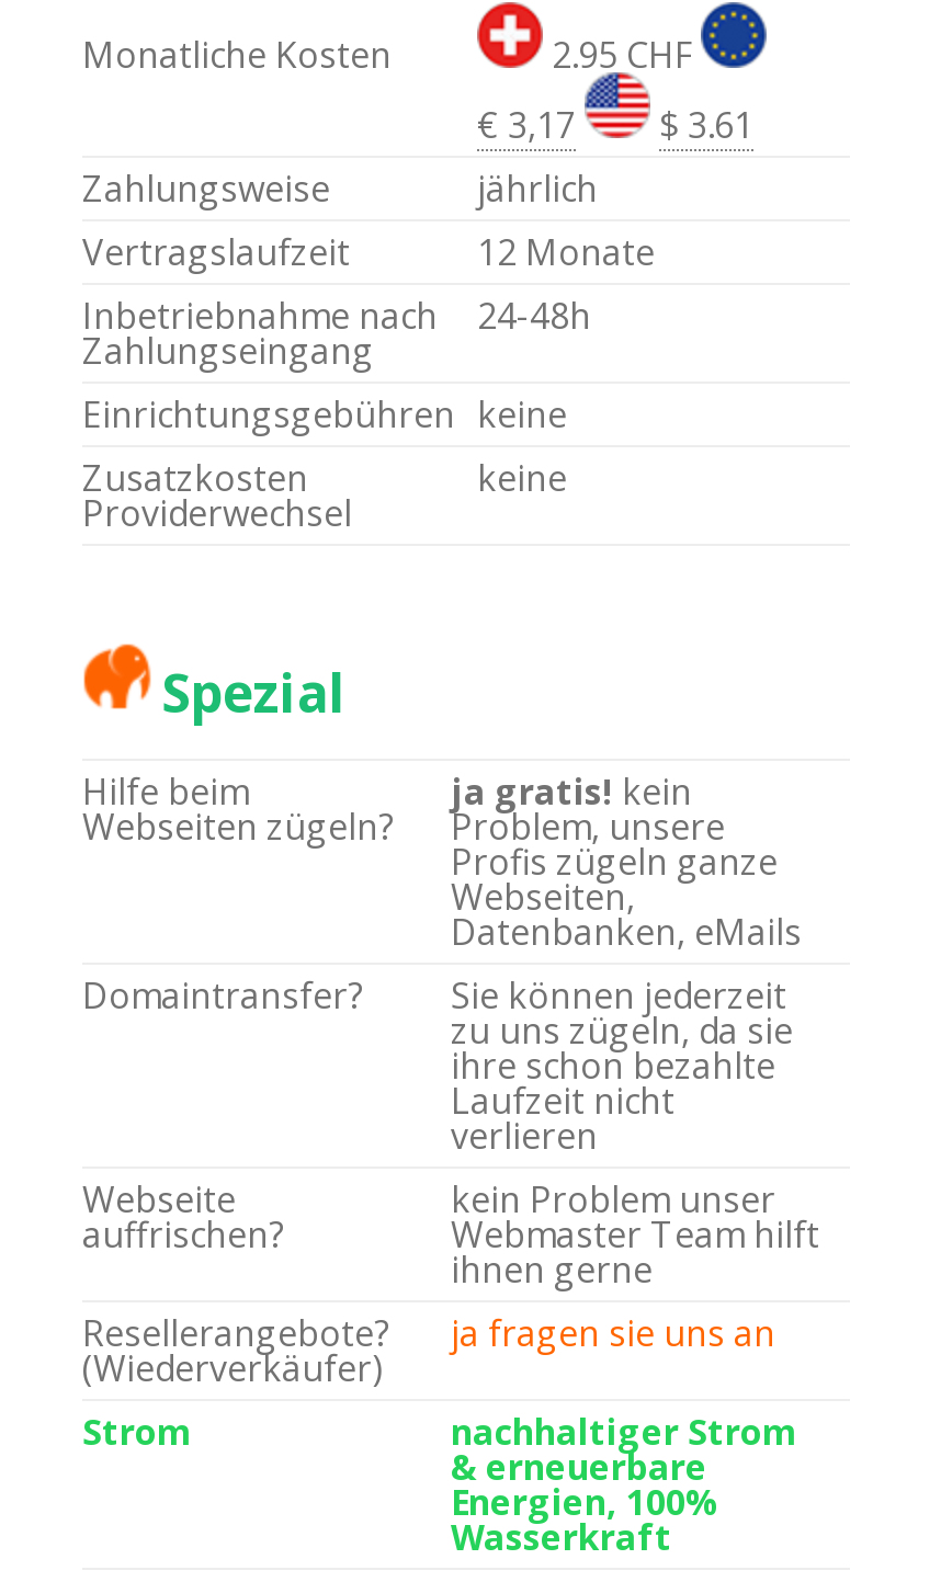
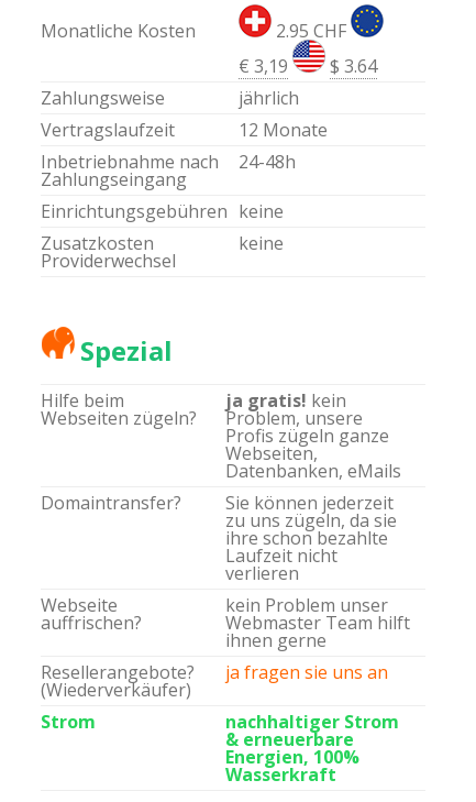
[477,102,576,150] € 3,17 -> [239,54,288,79] € 3,19
[659,102,753,150] $ 3.61 -> [330,54,377,79] $ 3.64

